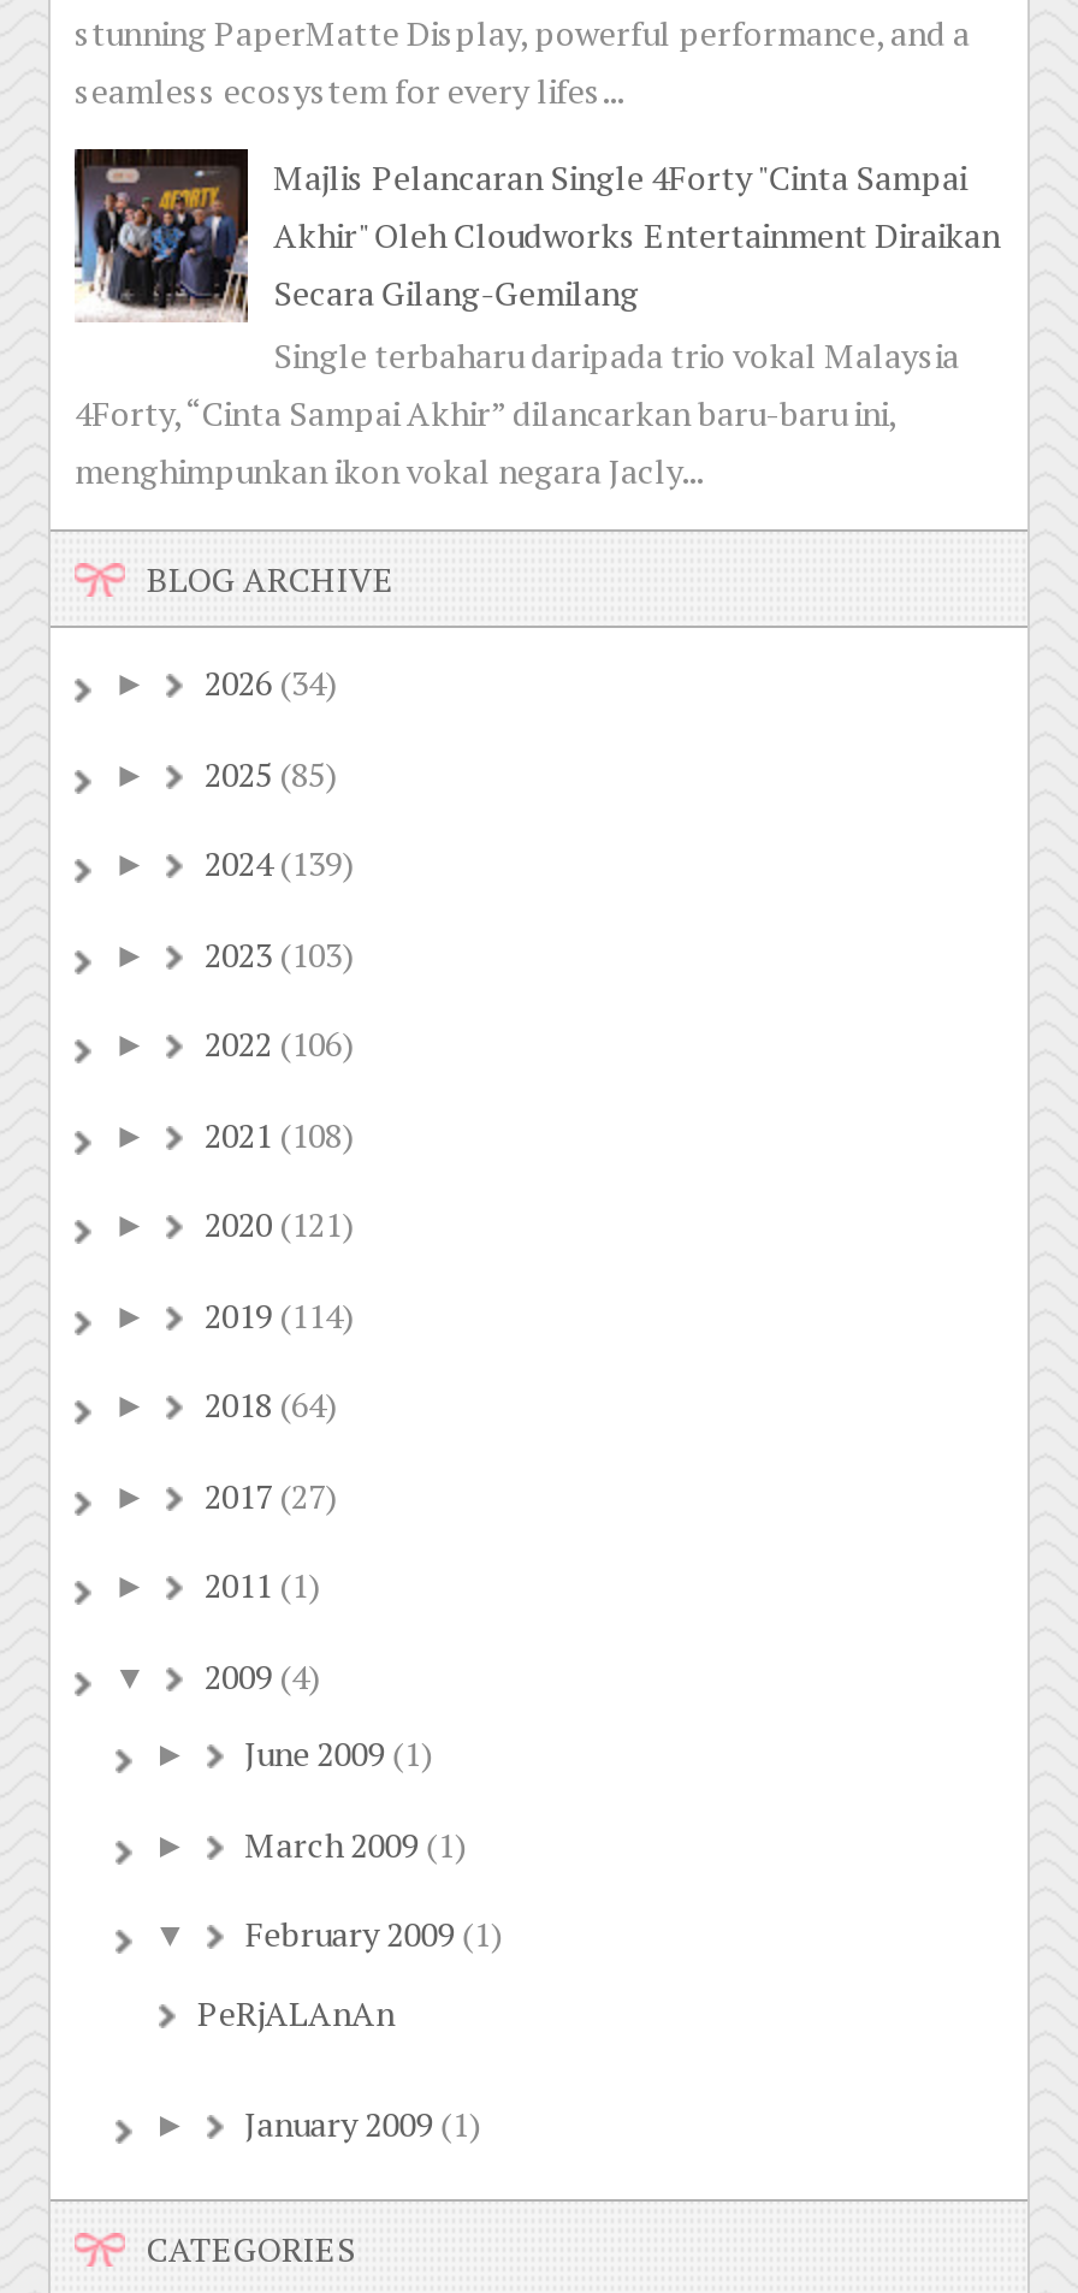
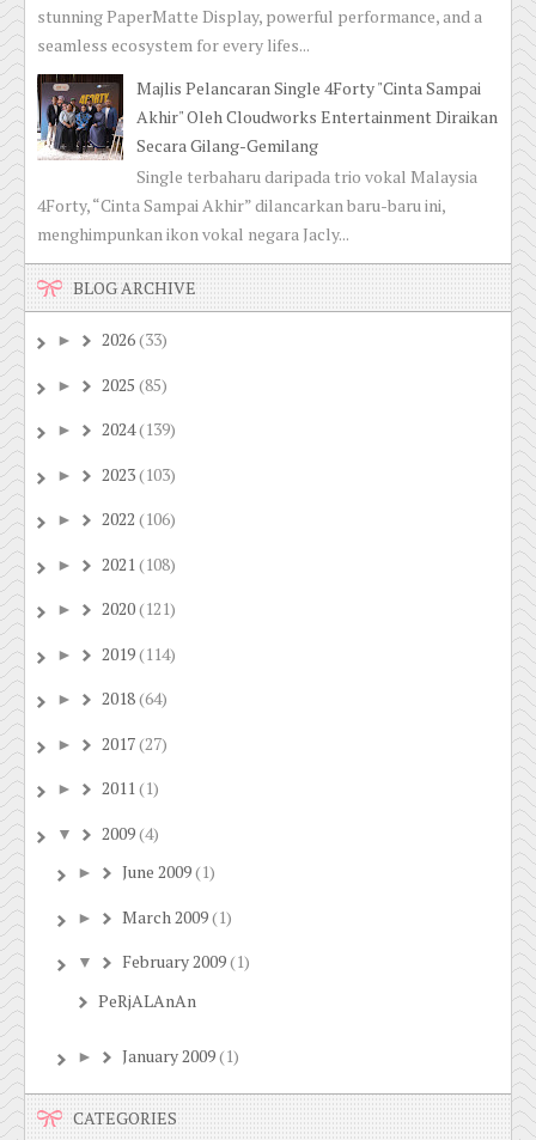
[205,660,337,706] 2026 (34) -> [102,328,167,351] 2026 (33)

